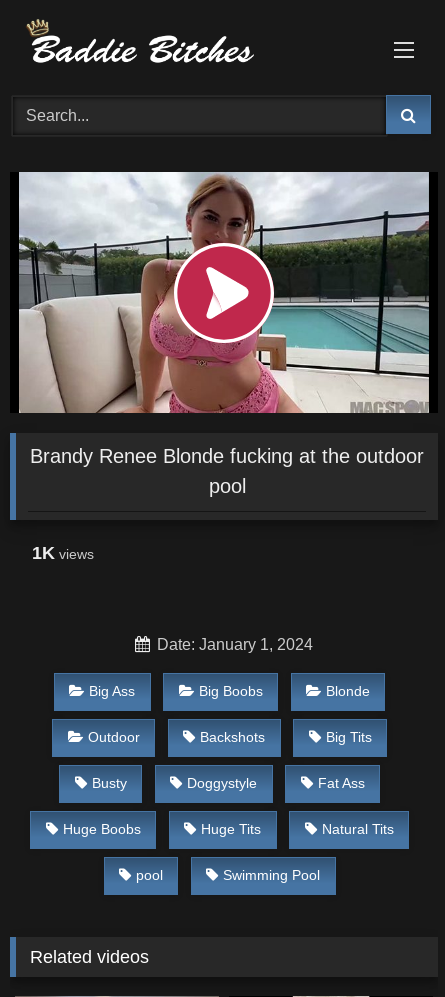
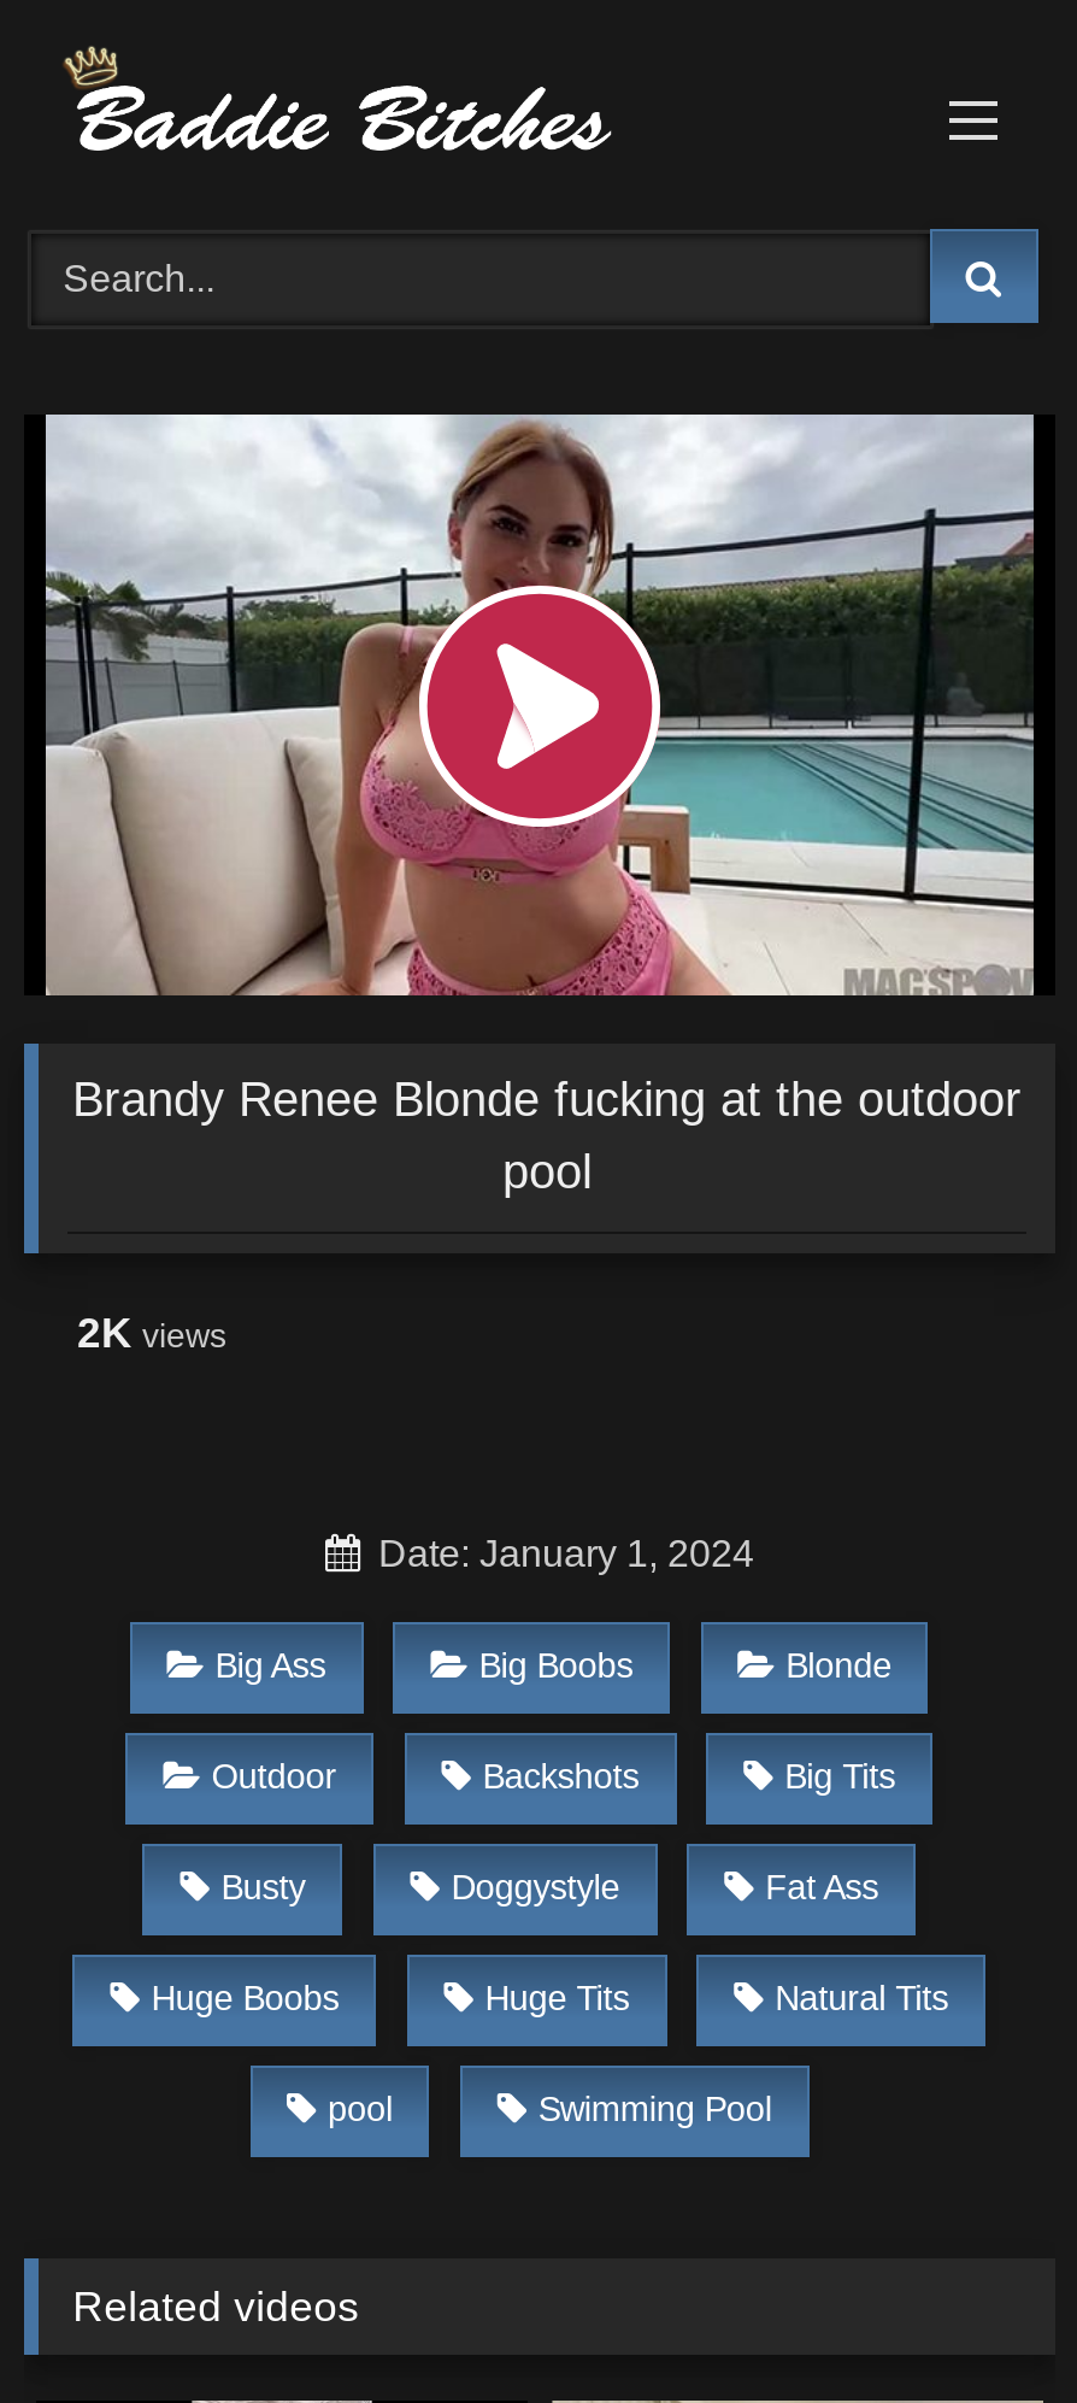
[32,542,94,562] 1K views -> [77,1308,226,1356] 2K views

